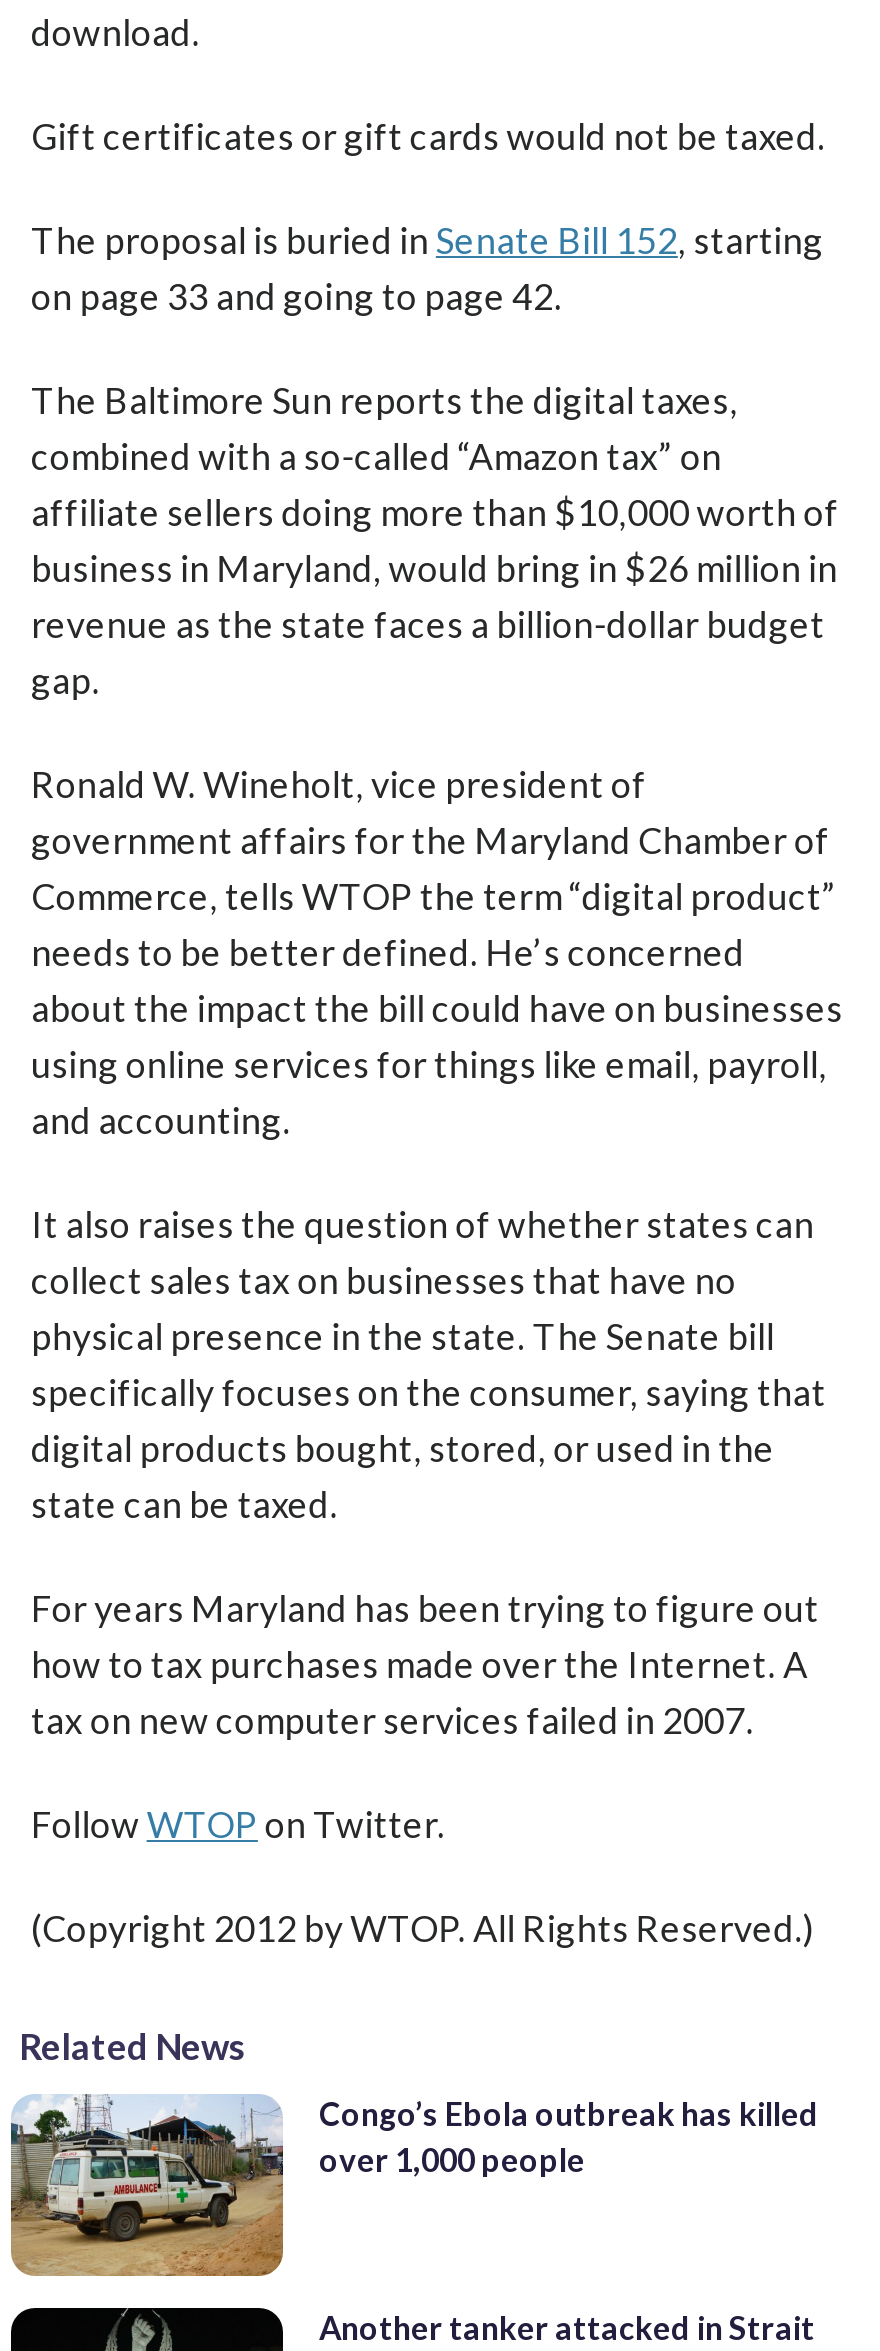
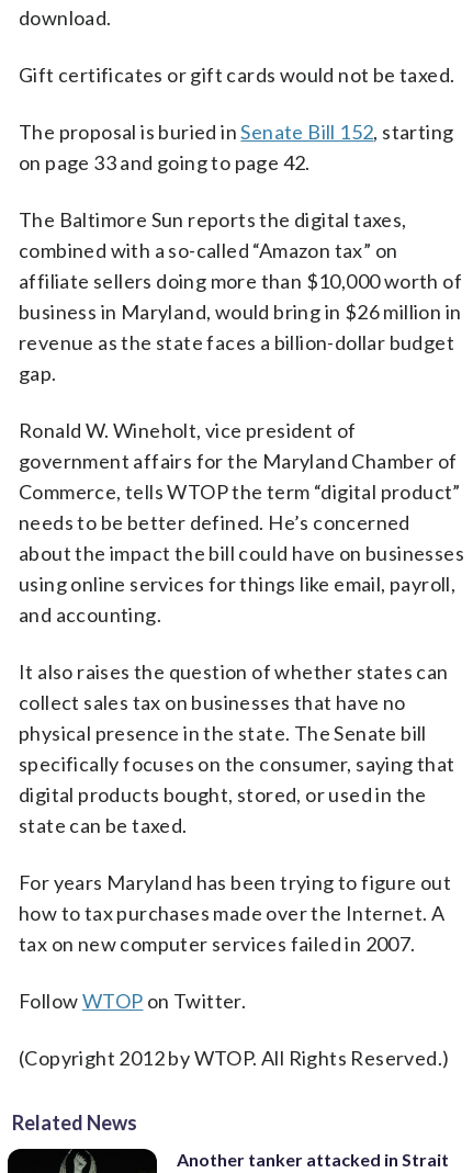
[9,2094,819,2280] [image] | Congo’s Ebola outbreak has killed | over 1,000 people -> none

